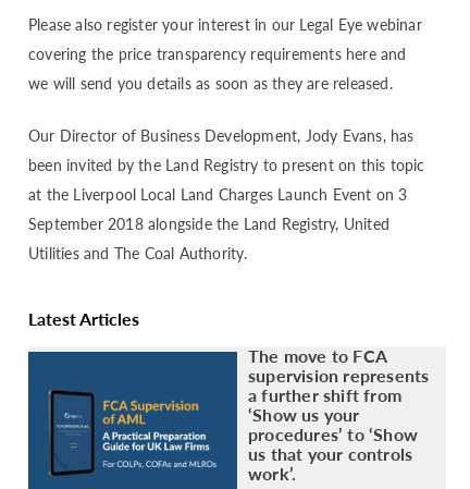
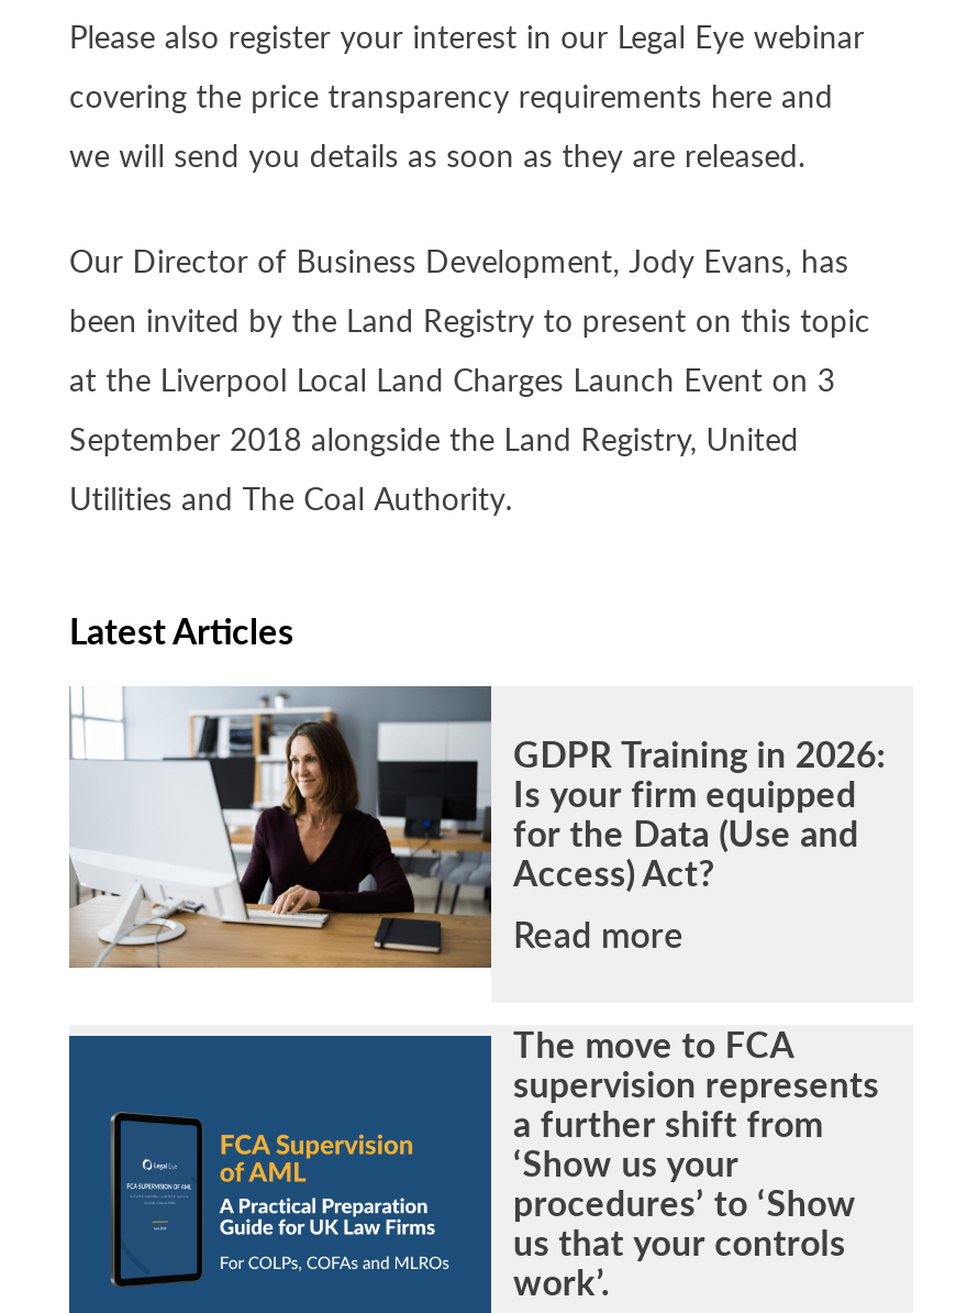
none -> [69,684,885,970] [image] | GDPR Training in 2026: | Is your firm equipped | for the Data (Use and | Access) Act? | Read more

